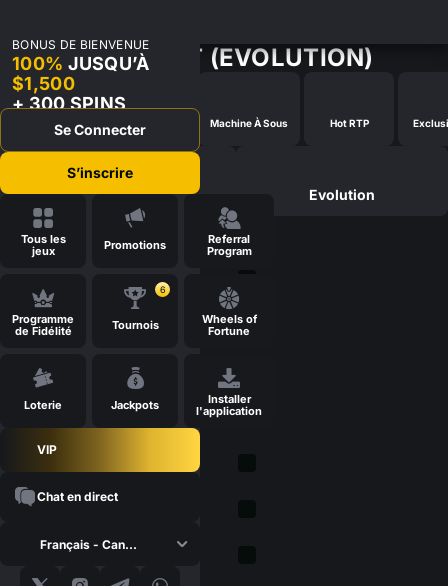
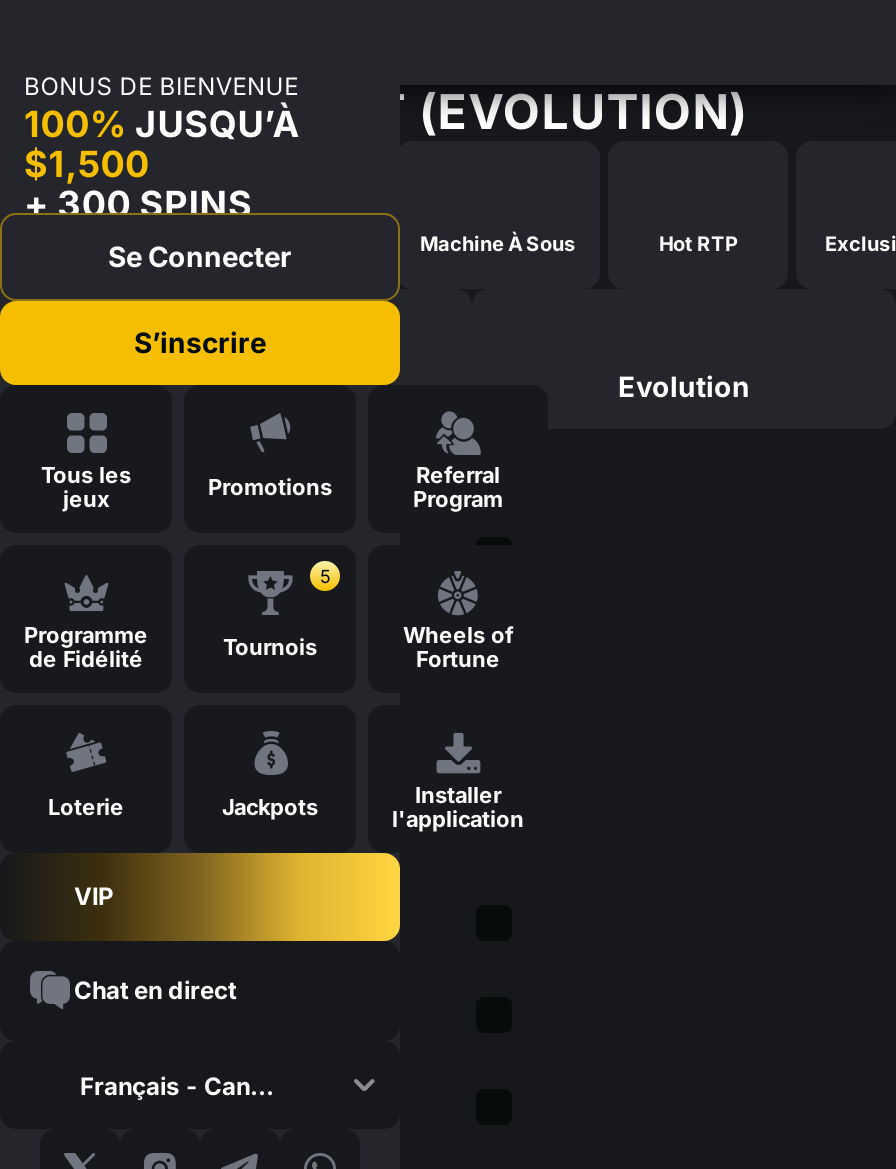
[159,283,165,294] 6 -> [320,564,330,586] 5

